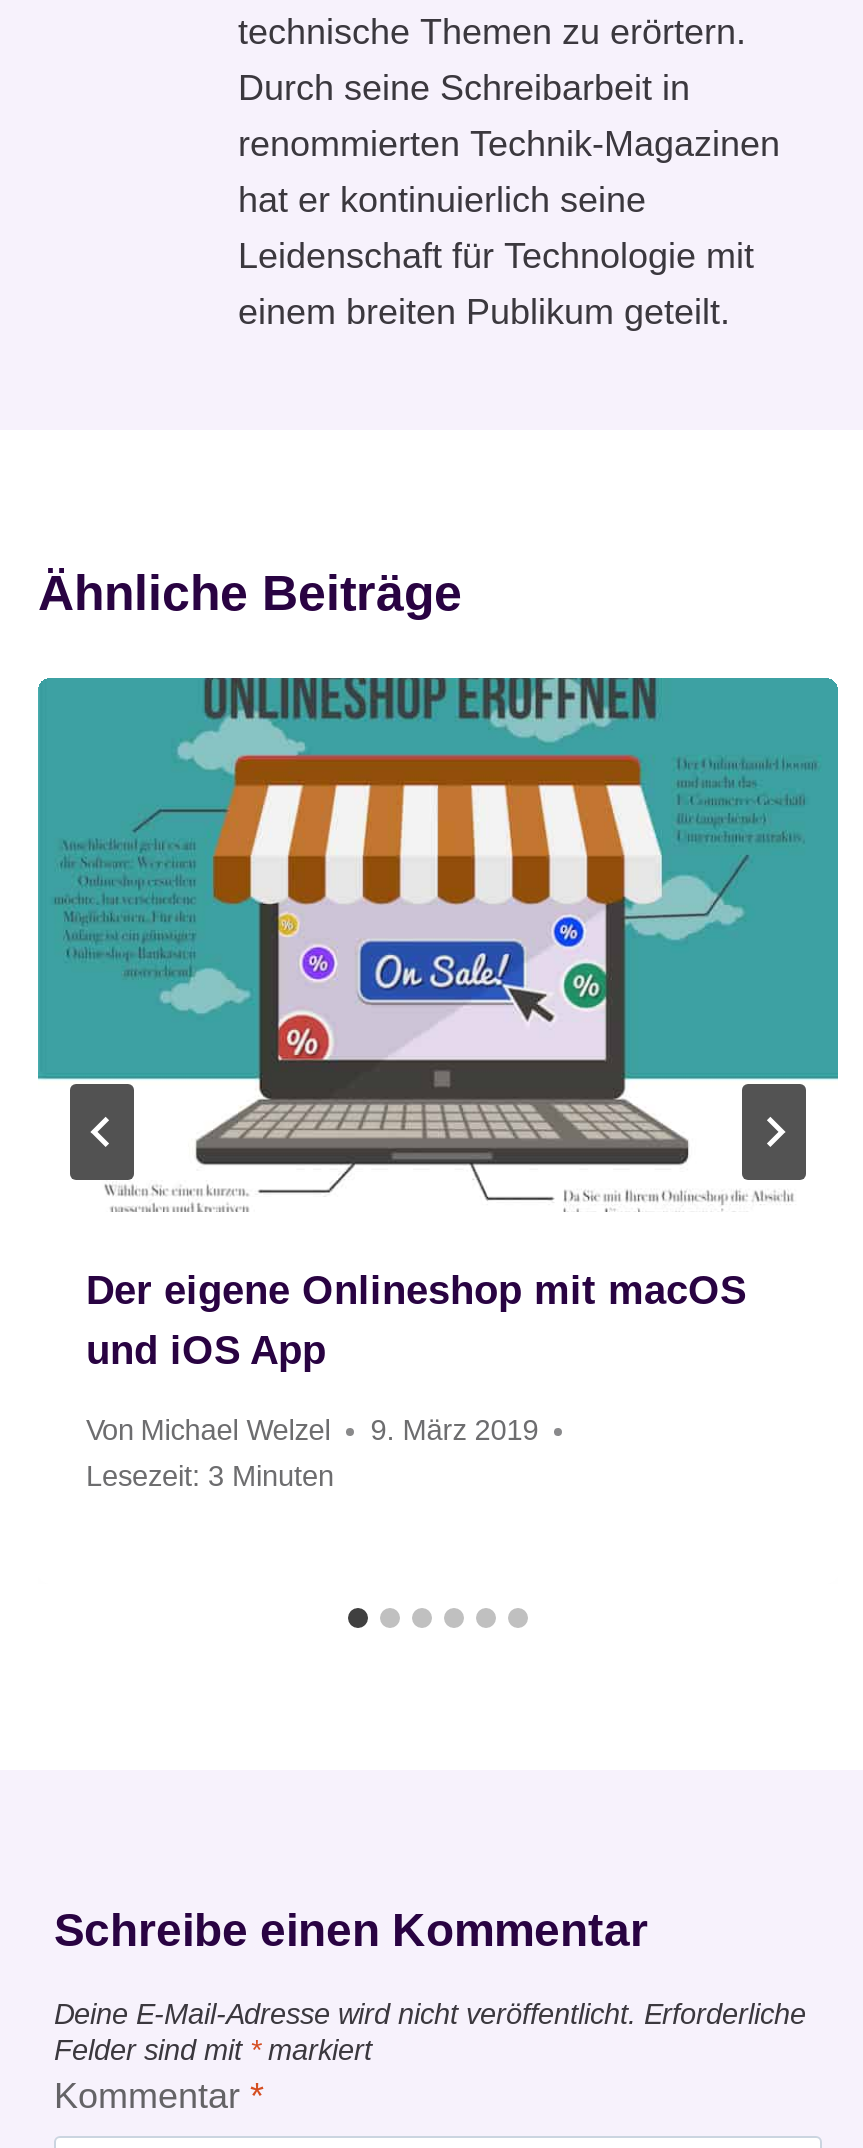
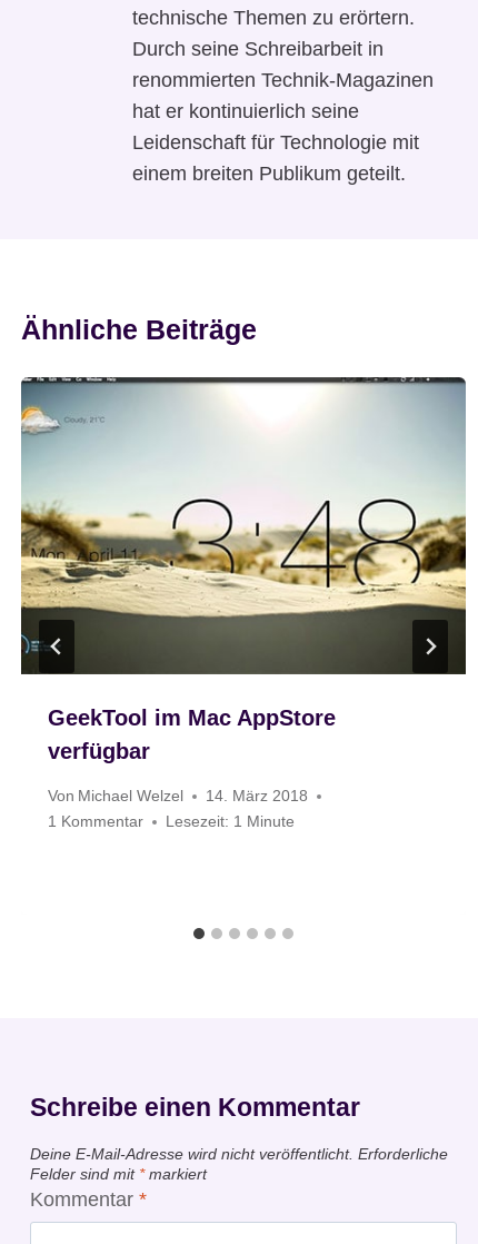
[36,676,840,1371] [image] | Der eigene Onlineshop mit macOS | und iOS App -> [20,376,467,763] [image] | GeekTool im Mac AppStore | verfügbar
[86,1414,538,1492] 9. März 2019 | Lesezeit: 3 Minuten -> [48,787,308,830] 14. März 2018 | 1 Kommentar | Lesezeit: 1 Minute

